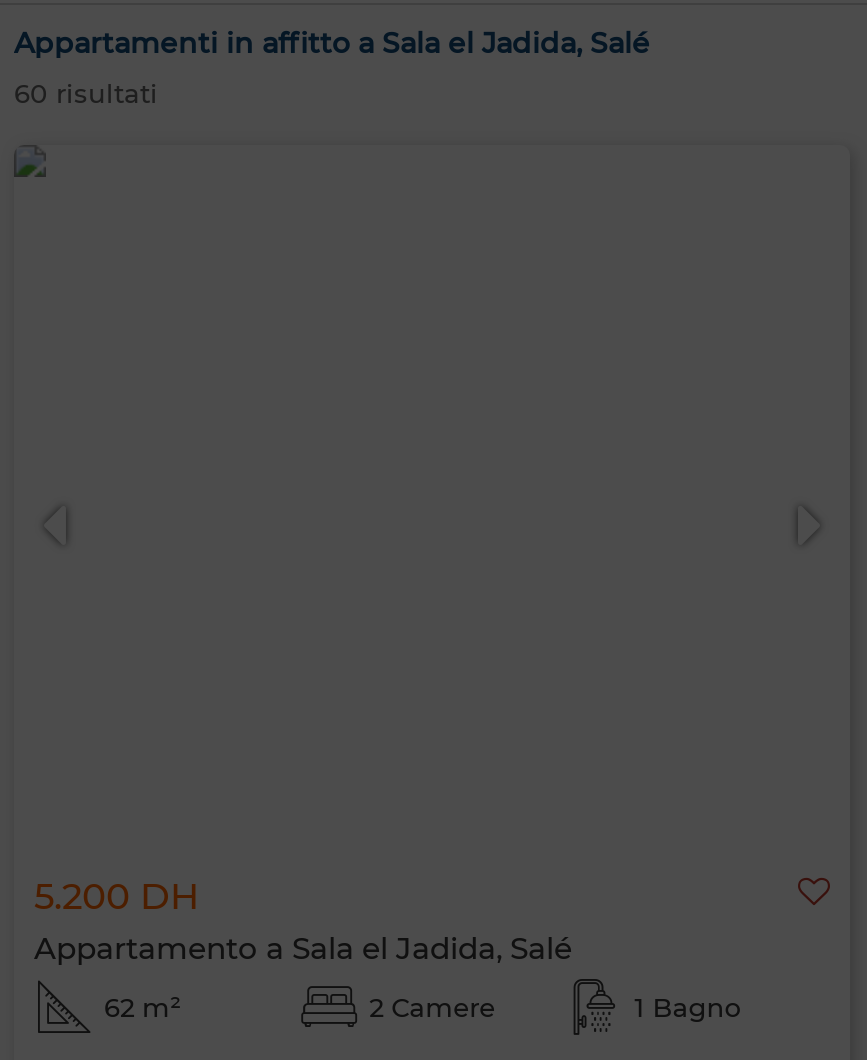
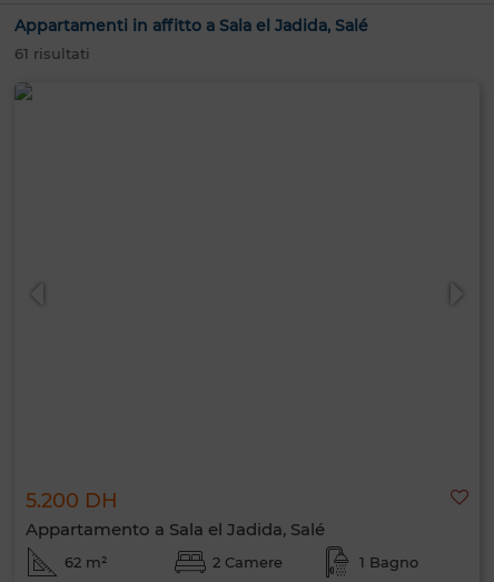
[14,77,158,109] 60 risultati -> [14,45,90,62] 61 risultati

